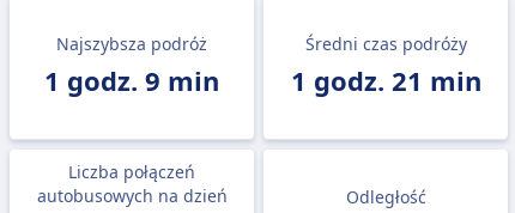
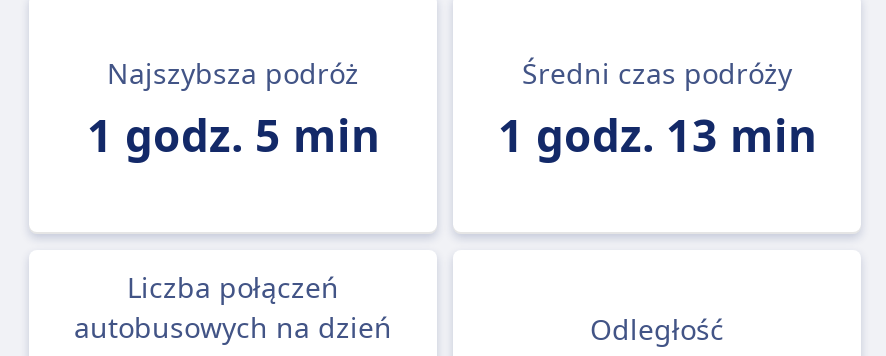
[44,62,219,98] 1 godz. 9 min -> [87,104,379,164] 1 godz. 5 min
[290,62,481,98] 1 godz. 21 min -> [498,104,816,164] 1 godz. 13 min

